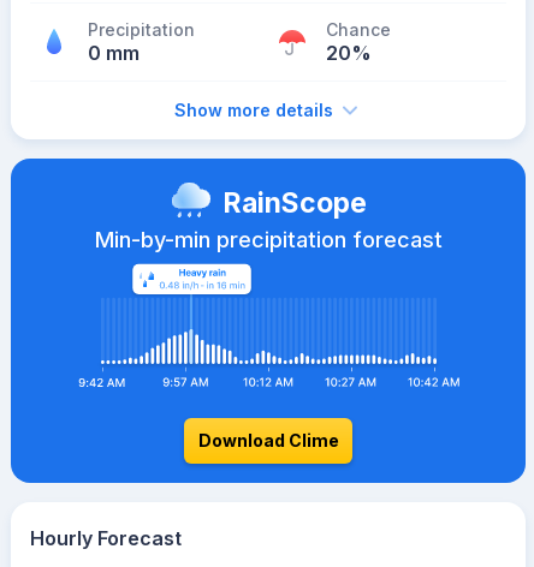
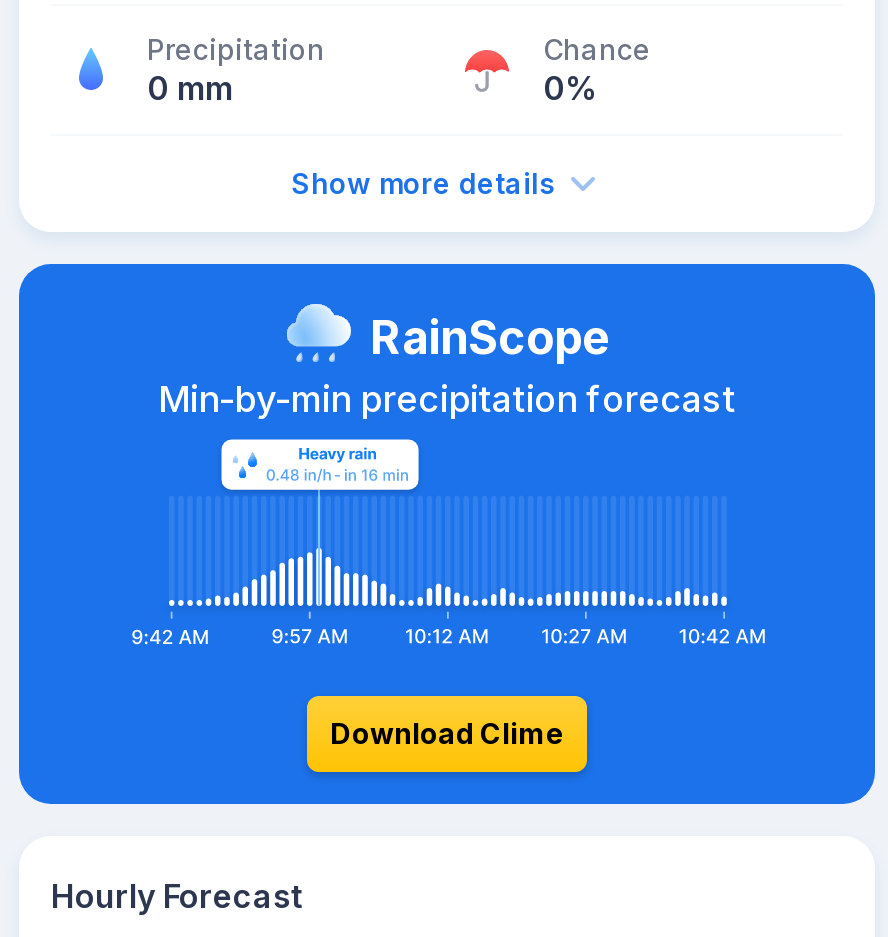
[326,41,372,65] 20% -> [543,68,599,108] 0%

